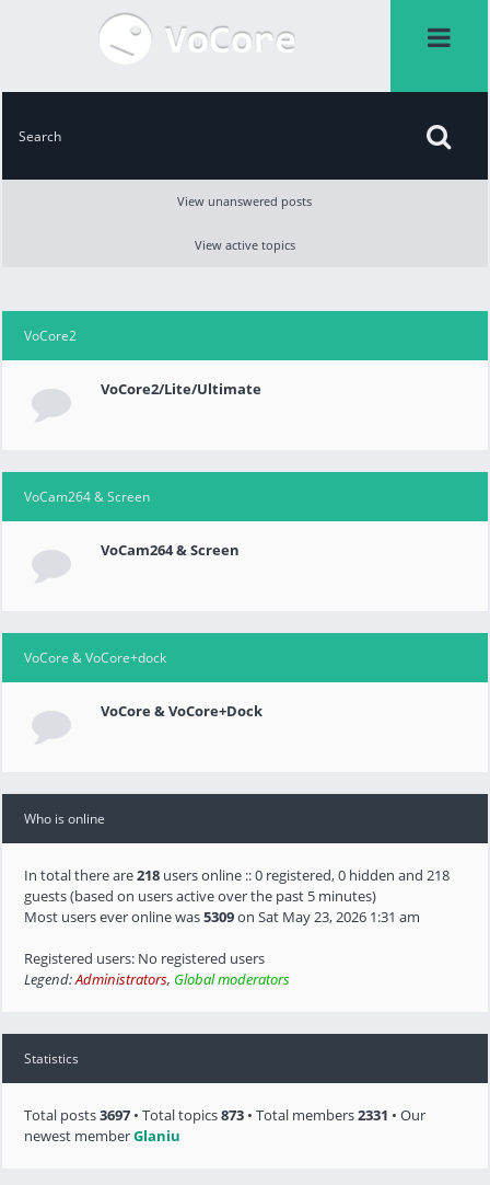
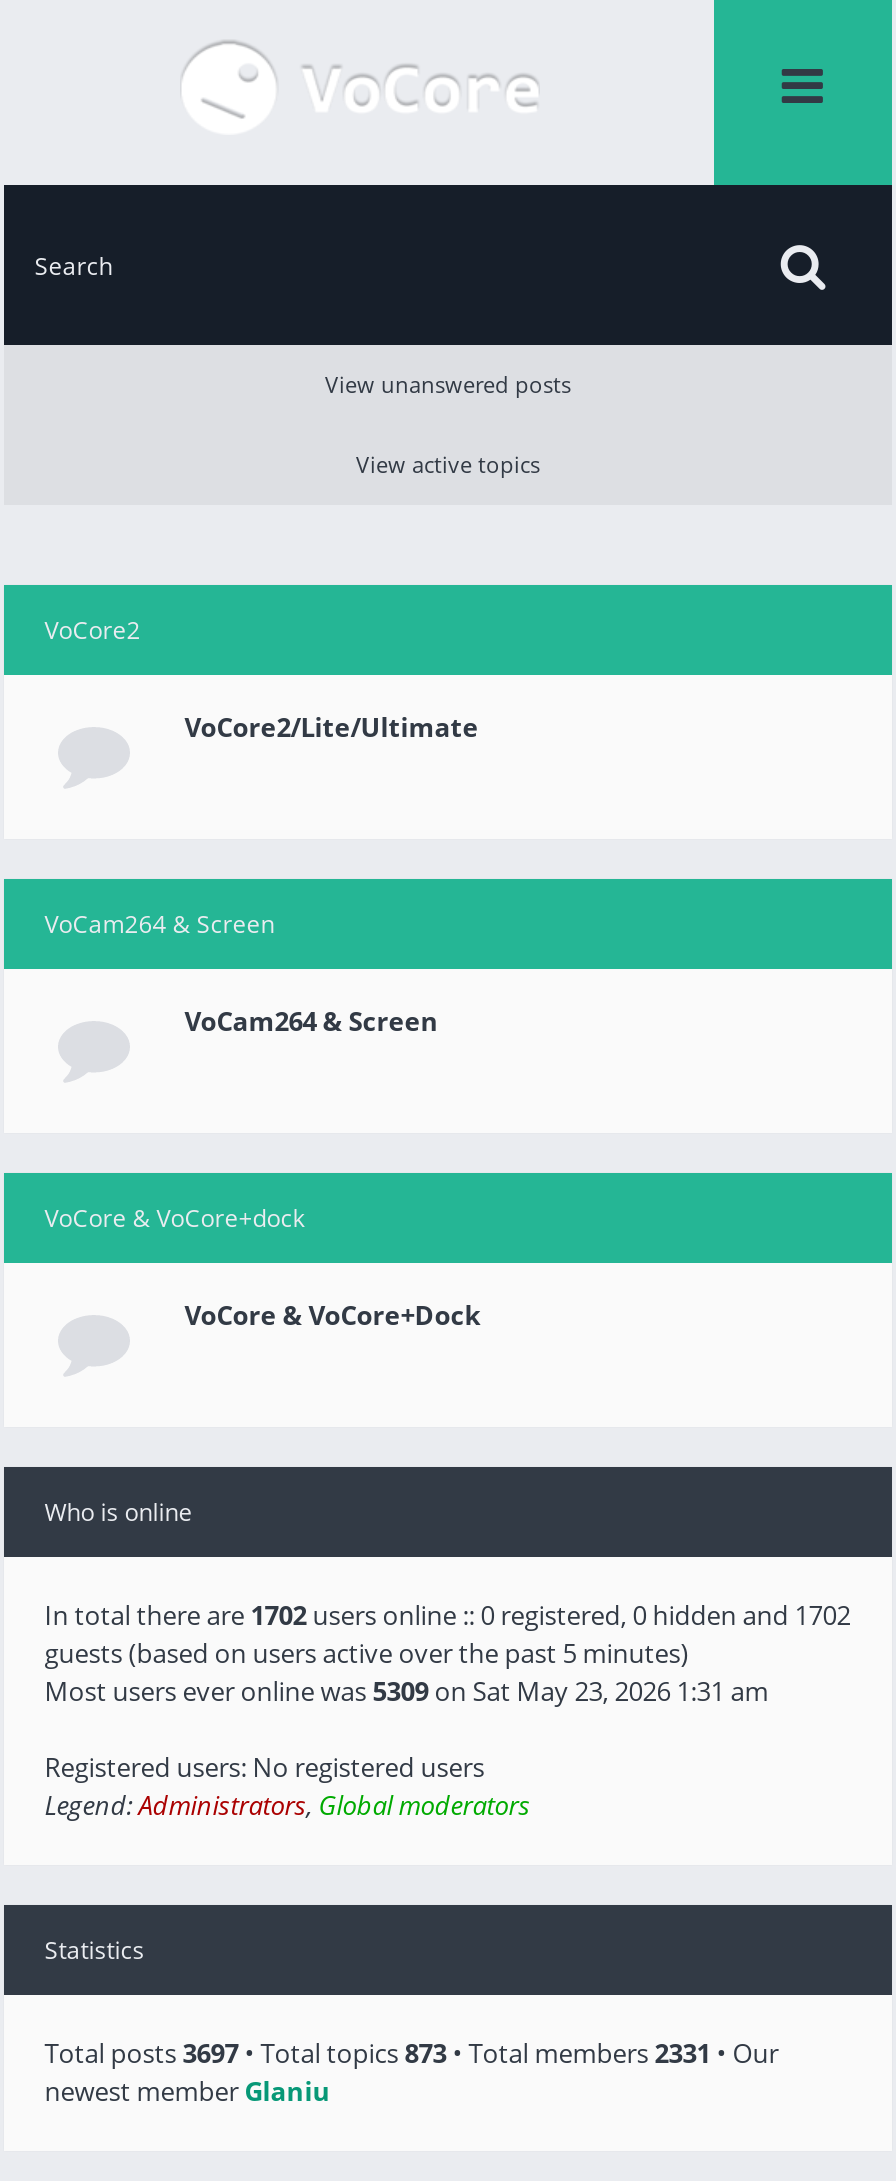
[24,865,450,885] In total there are 218 users online :: 0 registered, 0 hidden and 218 -> [44,1597,850,1633] In total there are 1702 users online :: 0 registered, 0 hidden and 1702

